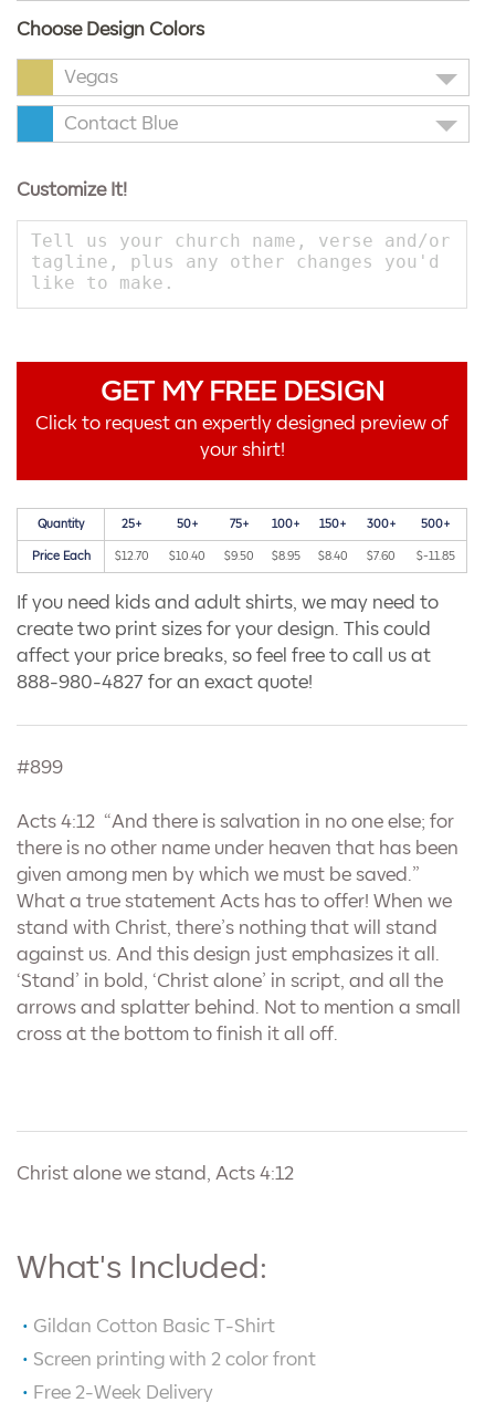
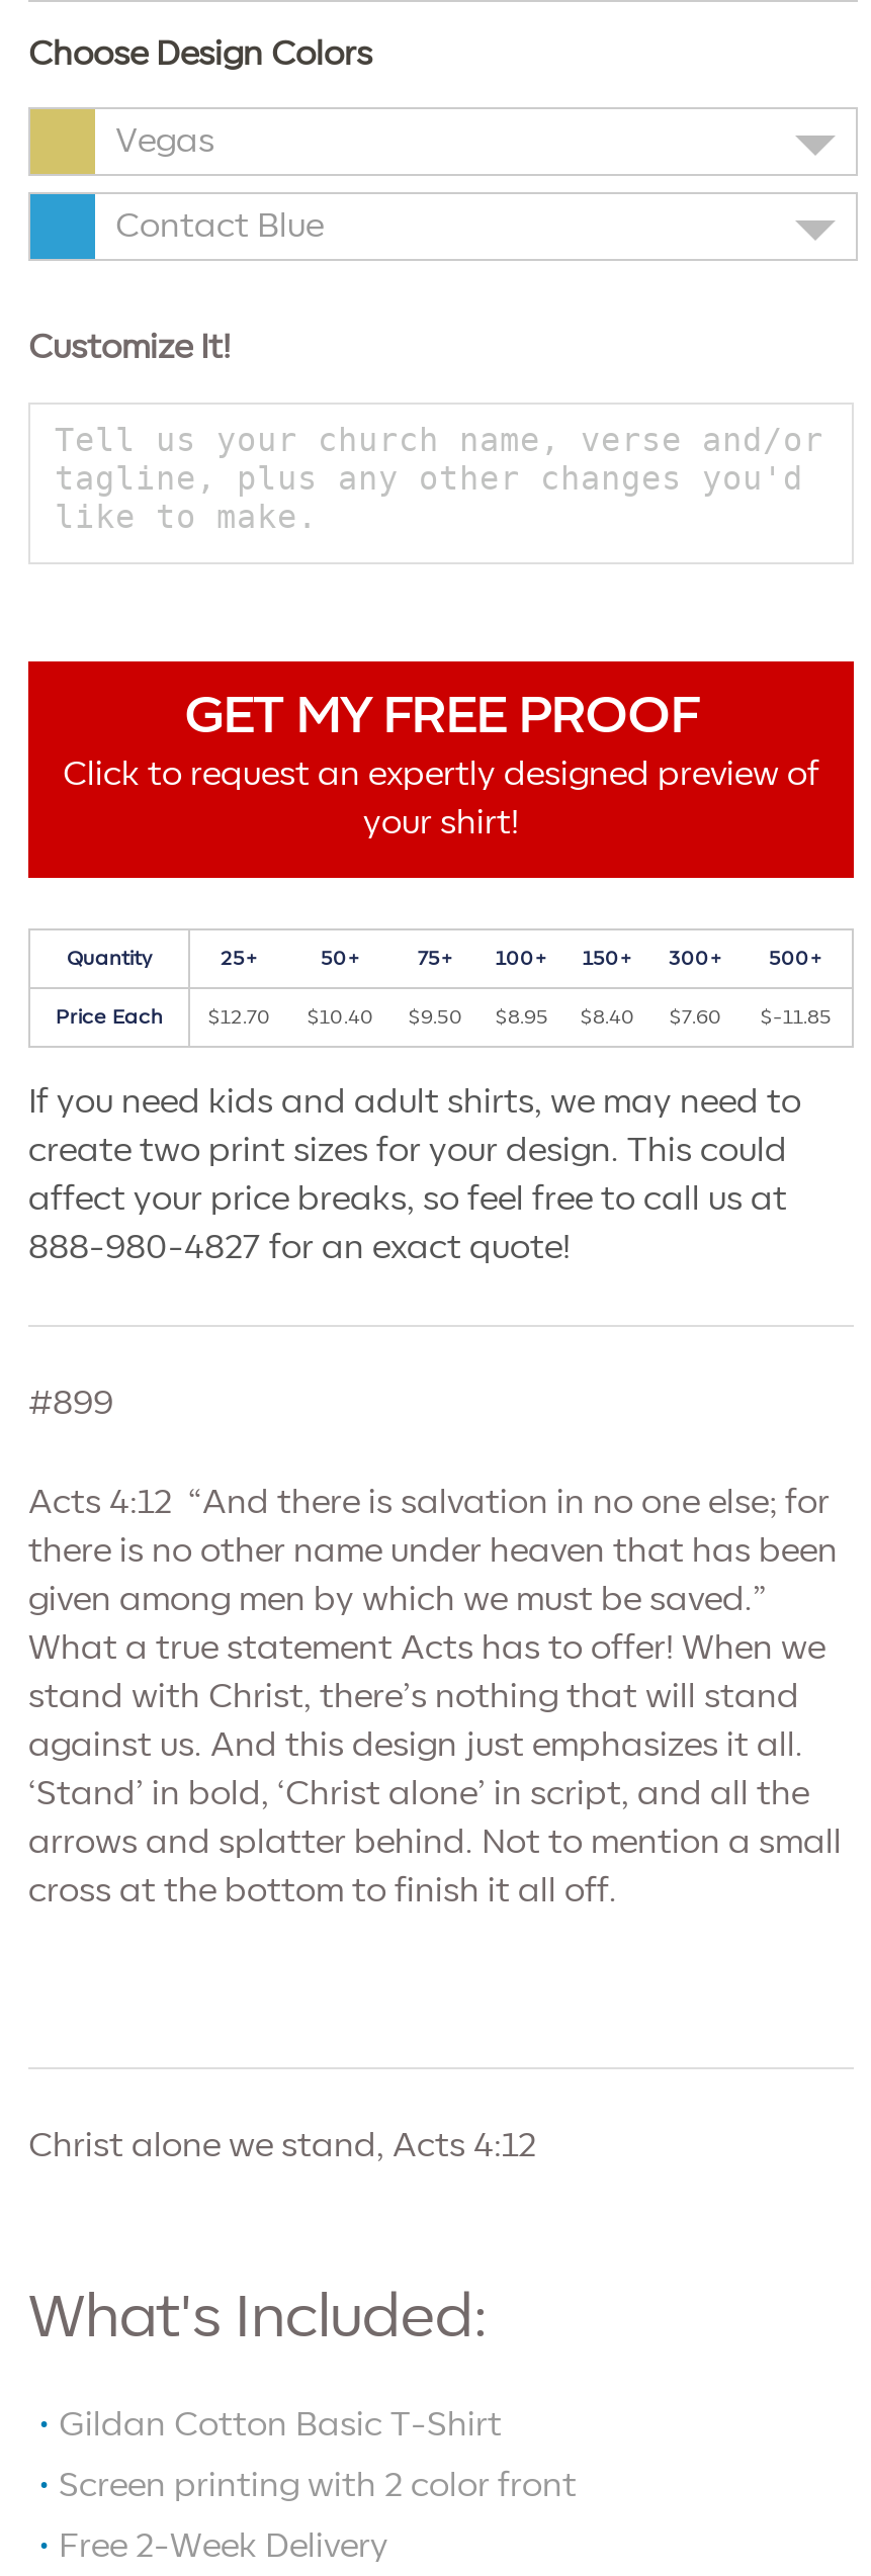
[100,378,384,404] GET MY FREE DESIGN -> [184,691,698,739] GET MY FREE PROOF

